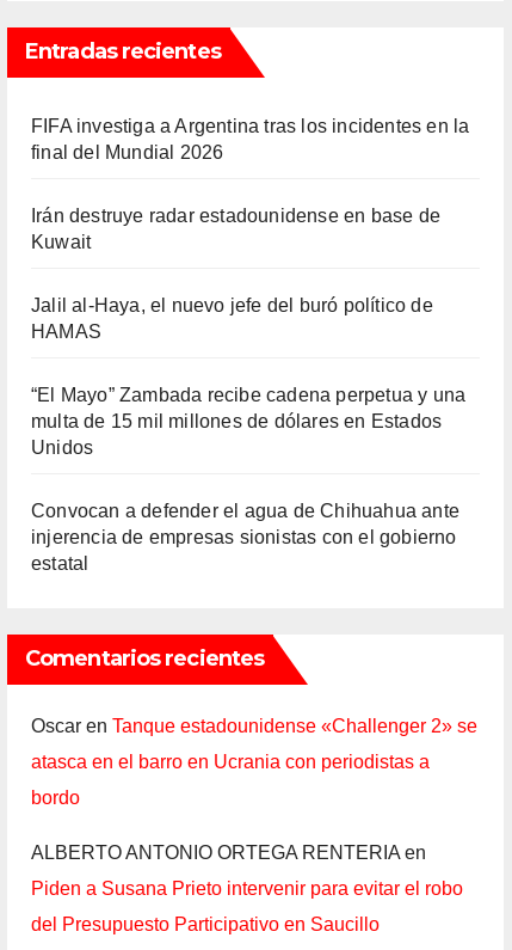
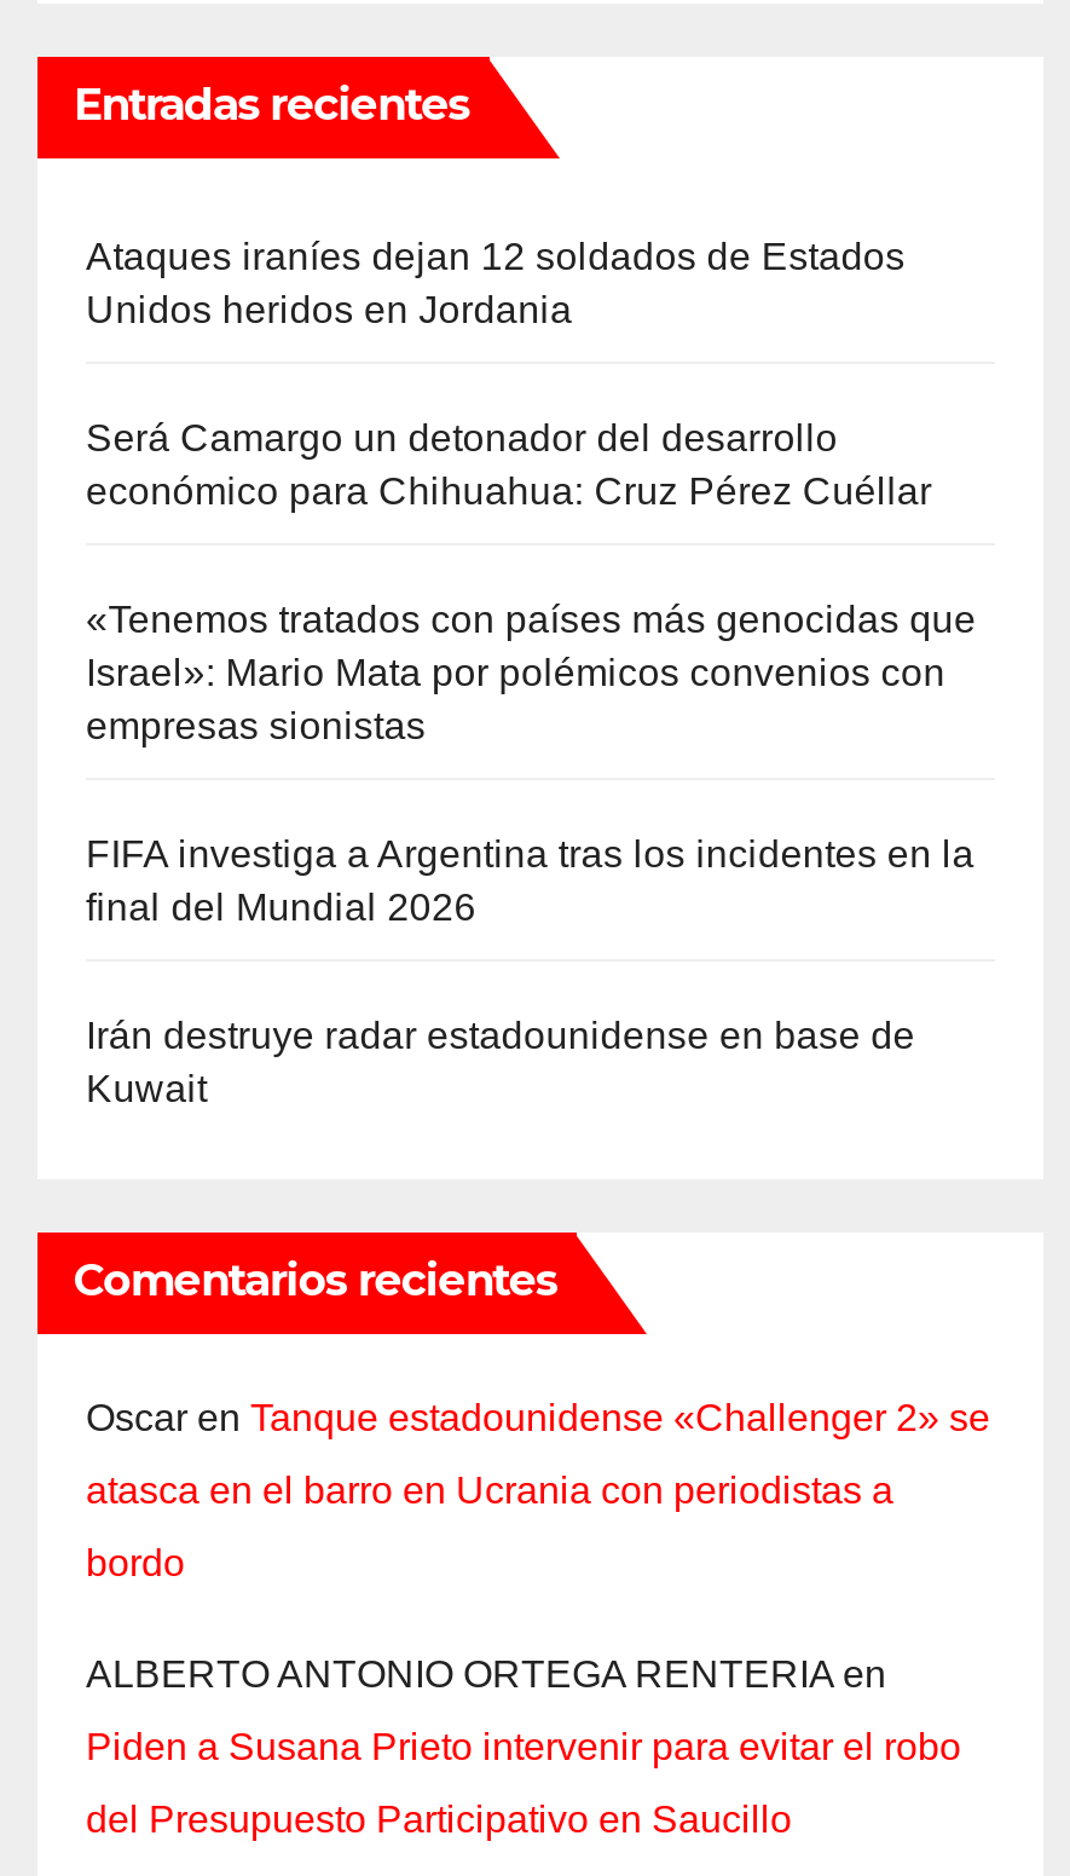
none -> [86,234,976,745] Ataques iraníes dejan 12 soldados de Estados | Unidos heridos en Jordania | Será Camargo un detonador del desarrollo | económico para Chihuahua: Cruz Pérez Cuéllar | «Tenemos tratados con países más genocidas que | Israel»: Mario Mata por polémicos convenios con | empresas sionistas
moved [31,116,470,252] -> [86,832,974,1107]: FIFA investiga a Argentina tras los incidentes en la | final del Mundial 2026 | Irán destruye radar estadounidense en base de | Kuwait
[31,296,466,574] Jalil al-Haya, el nuevo jefe del buró político de | HAMAS | “El Mayo” Zambada recibe cadena perpetua y una | multa de 15 mil millones de dólares en Estados | Unidos | Convocan a defender el agua de Chihuahua ante | injerencia de empresas sionistas con el gobierno | estatal -> none

